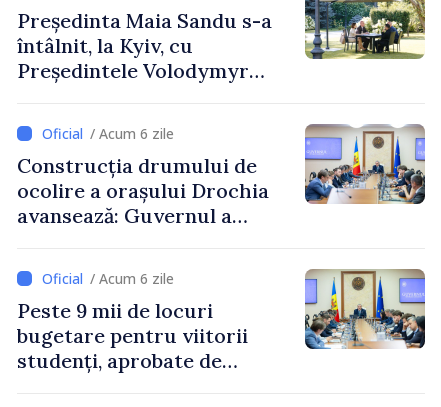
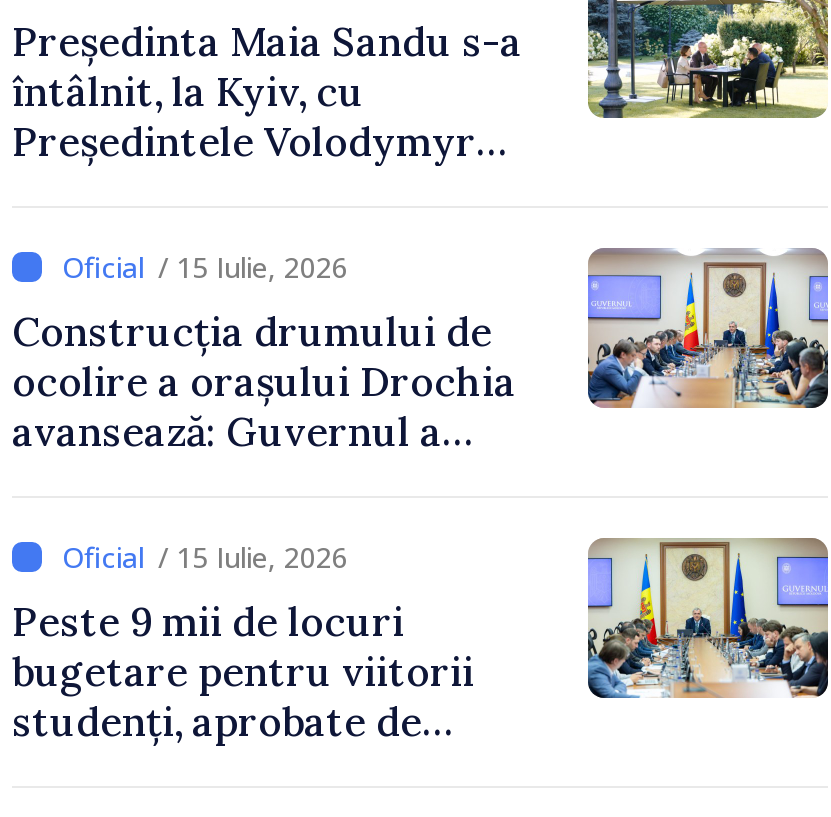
[90,124,174,143] / Acum 6 zile -> [158,247,348,285] / 15 Iulie, 2026
[90,269,174,288] / Acum 6 zile -> [158,537,348,575] / 15 Iulie, 2026

